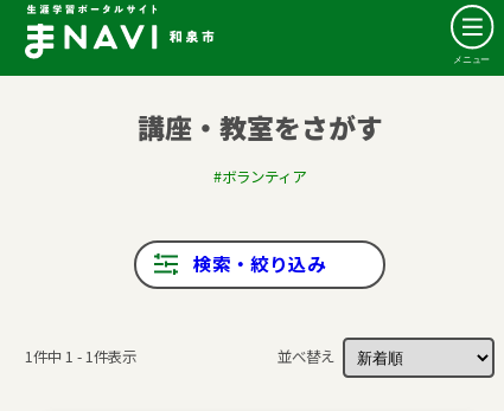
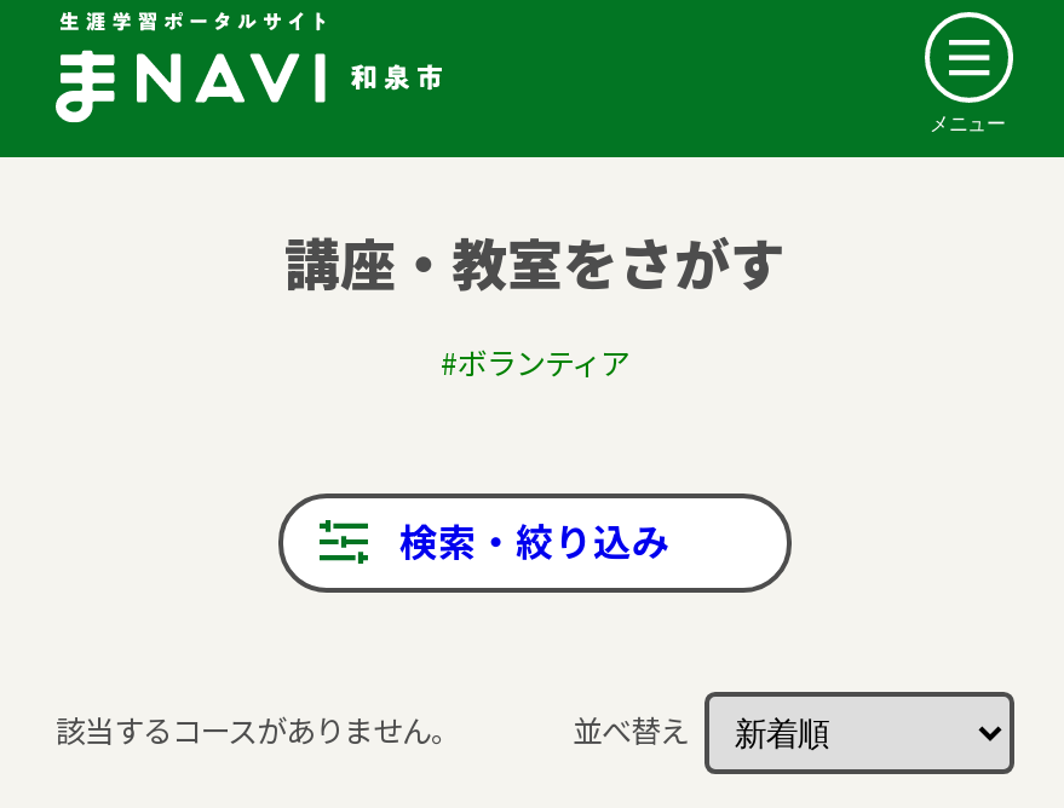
[25,346,136,367] 1件中 1 - 1件表示 -> [56,709,460,753] 該当するコースがありません。

